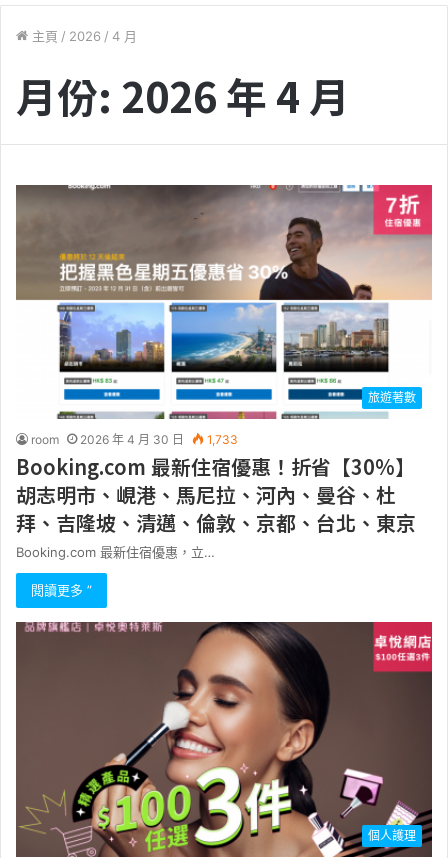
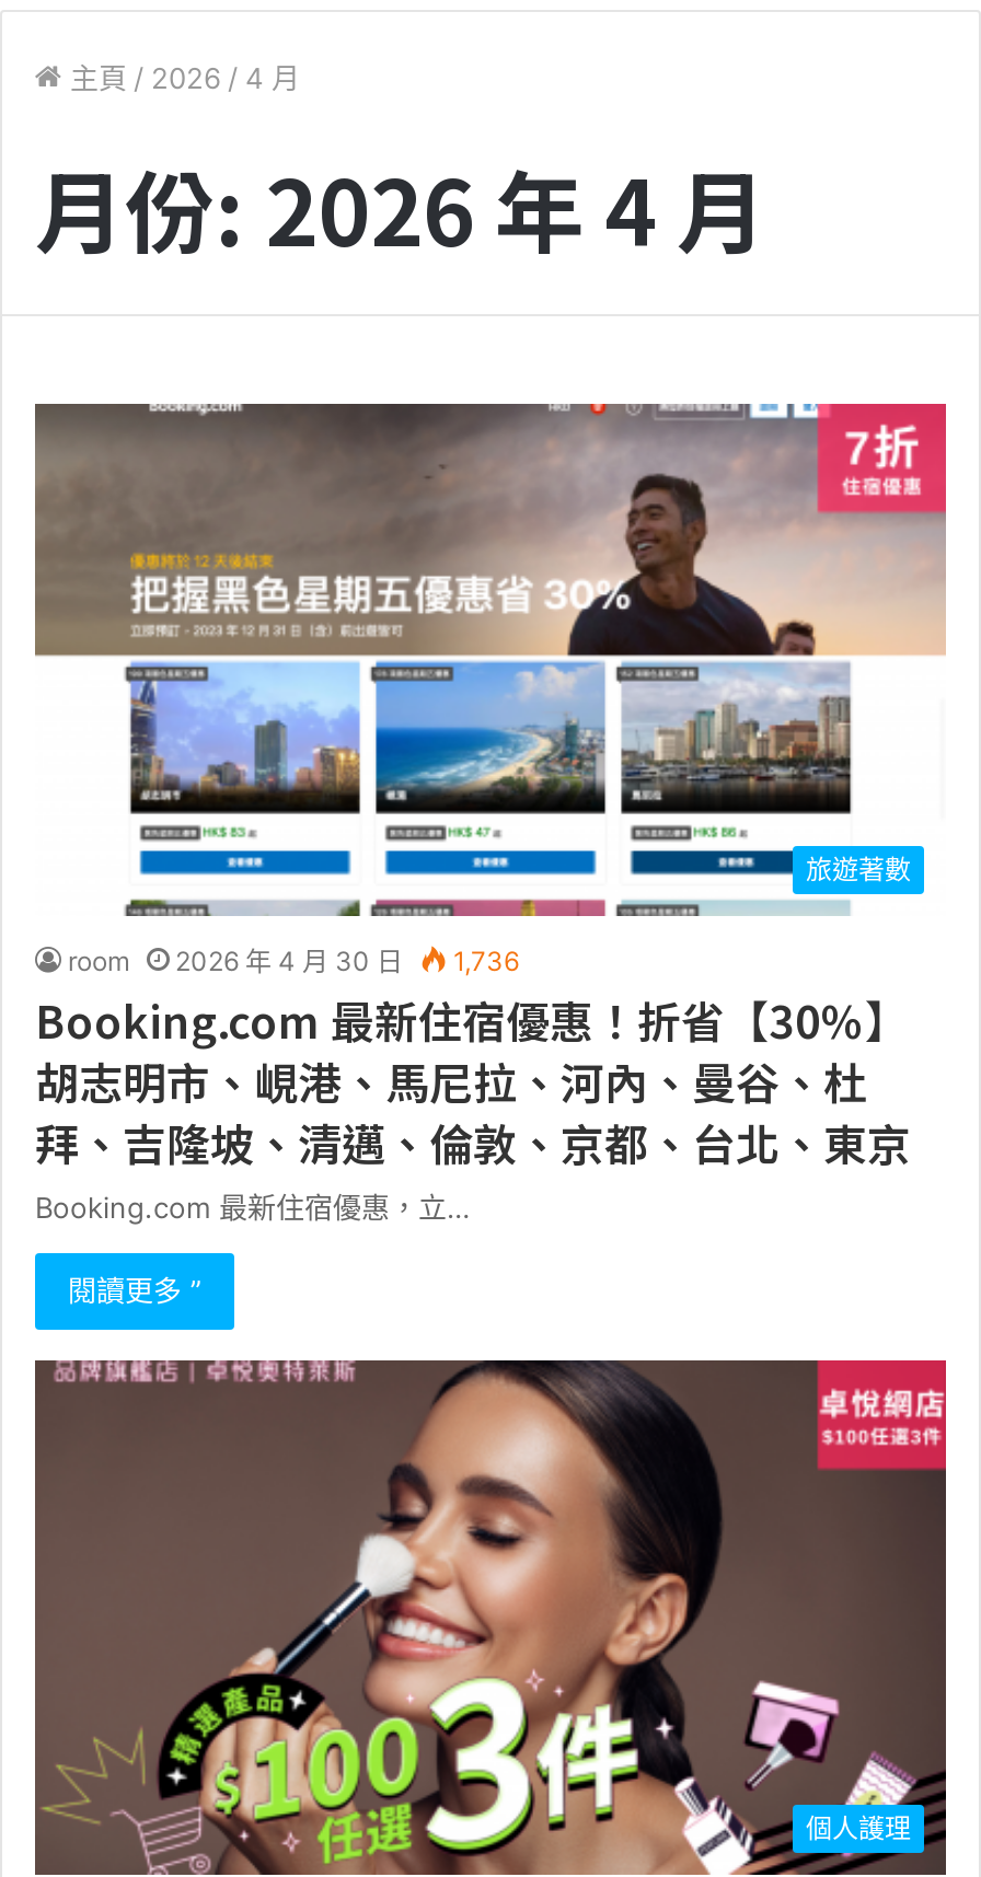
[31,432,238,447] room 2026 年 4 月 30 日 1,733 -> [68,945,519,978] room 2026 年 4 月 30 日 1,736

